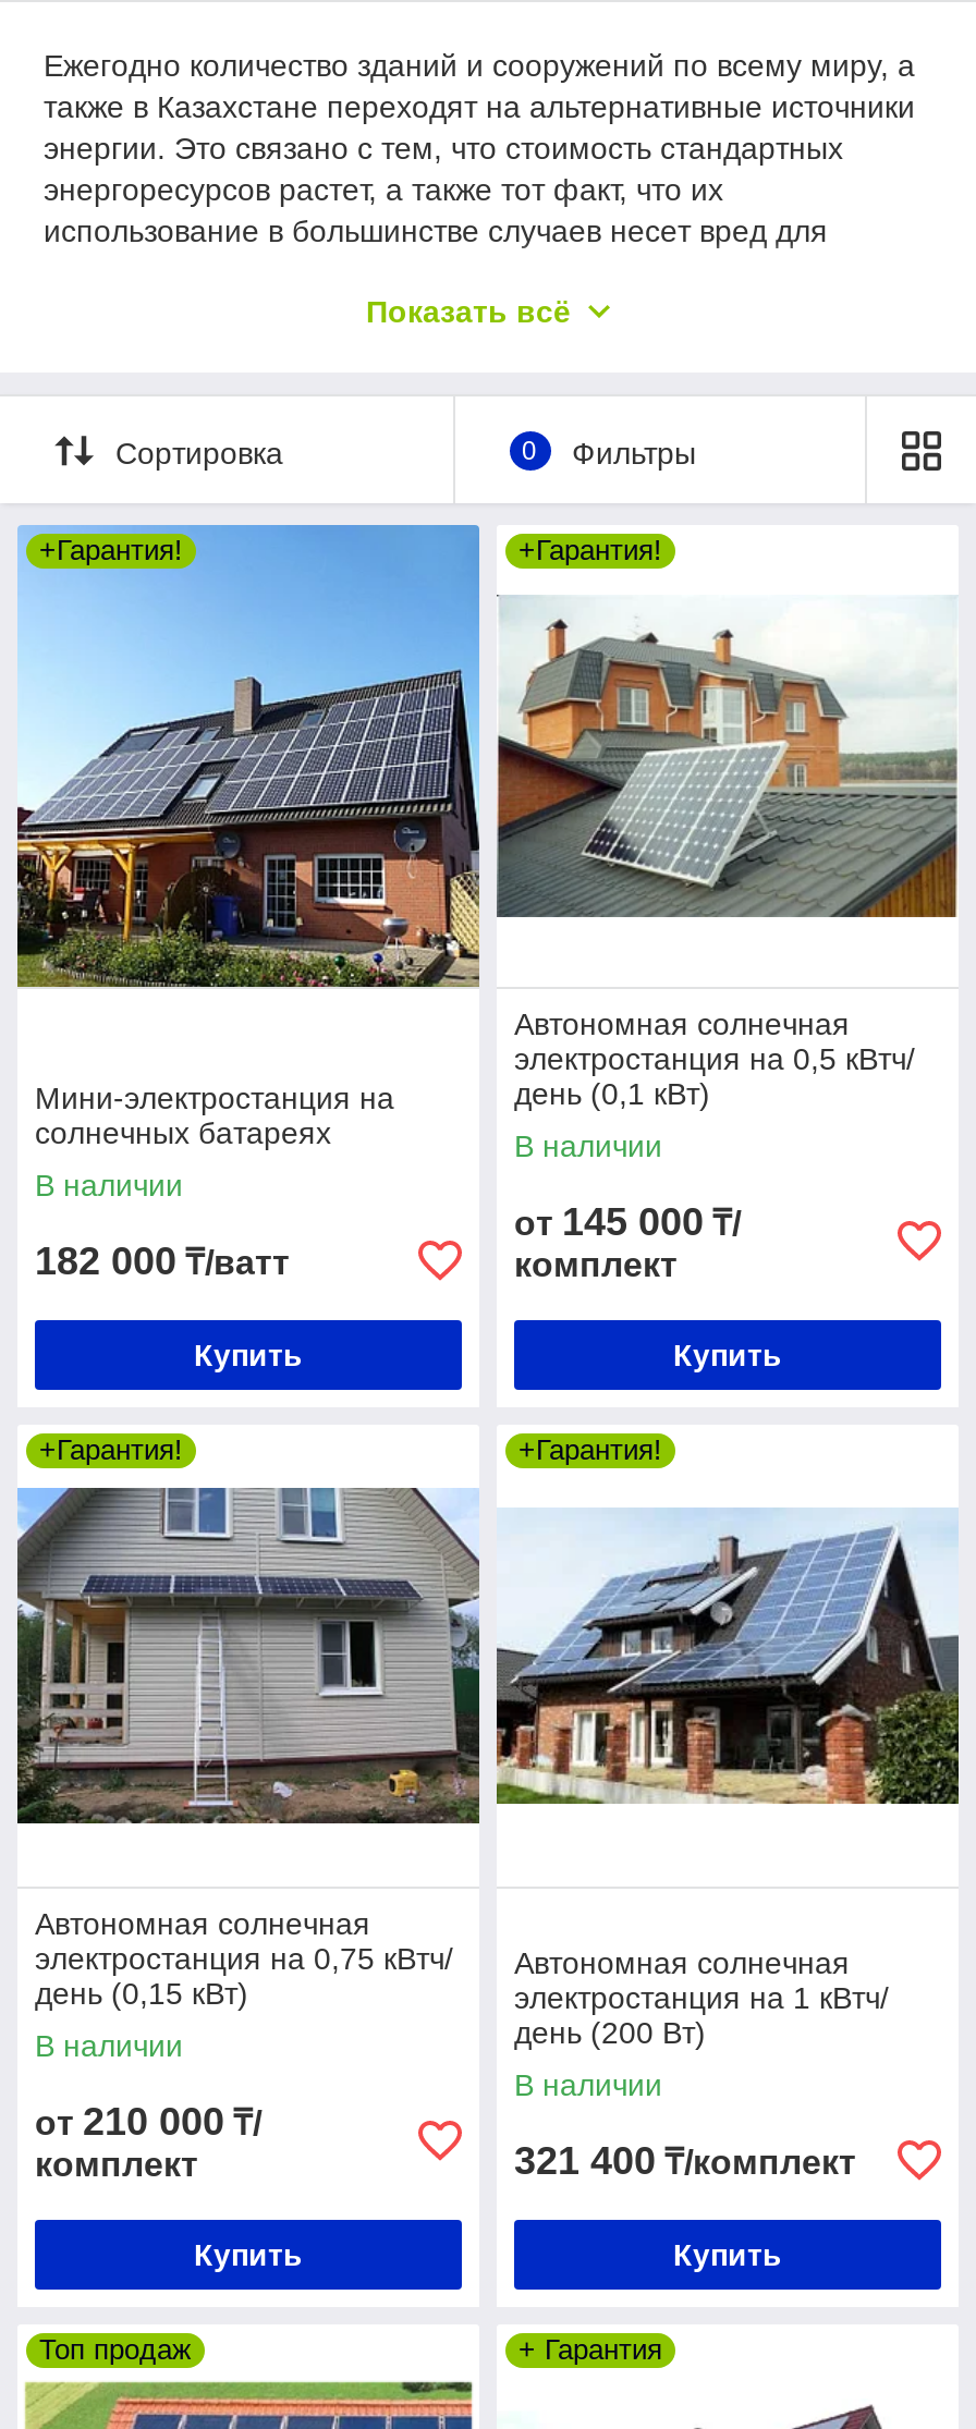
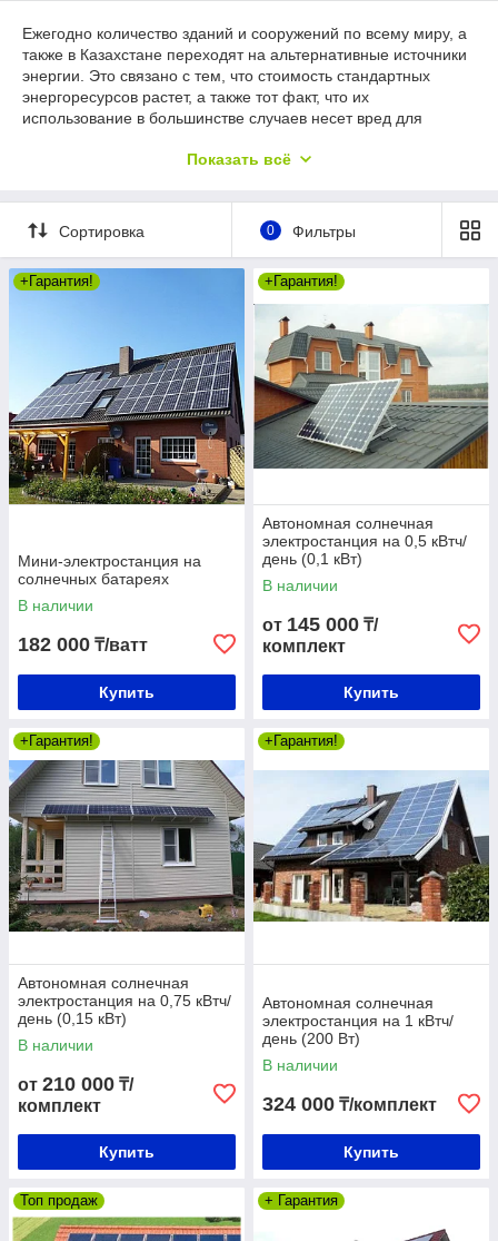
[514,2139,856,2183] 321 400 ₸/комплект -> [262,1093,437,1115] 324 000 ₸/комплект

